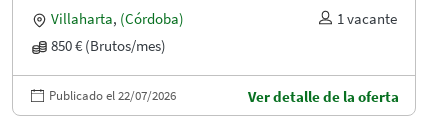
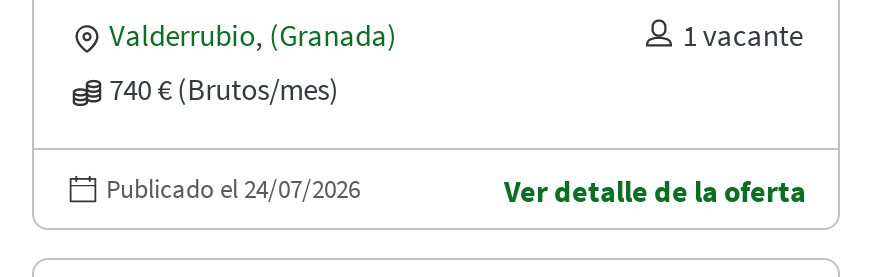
[51,9,184,28] Villaharta, (Córdoba) -> [109,15,397,53] Valderrubio, (Granada)
[51,36,166,55] 850 € (Brutos/mes) -> [109,69,339,107] 740 € (Brutos/mes)
[49,87,176,104] Publicado el 22/07/2026 -> [106,171,360,205] Publicado el 24/07/2026

